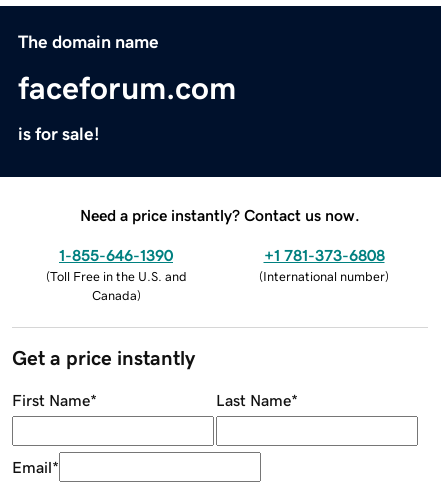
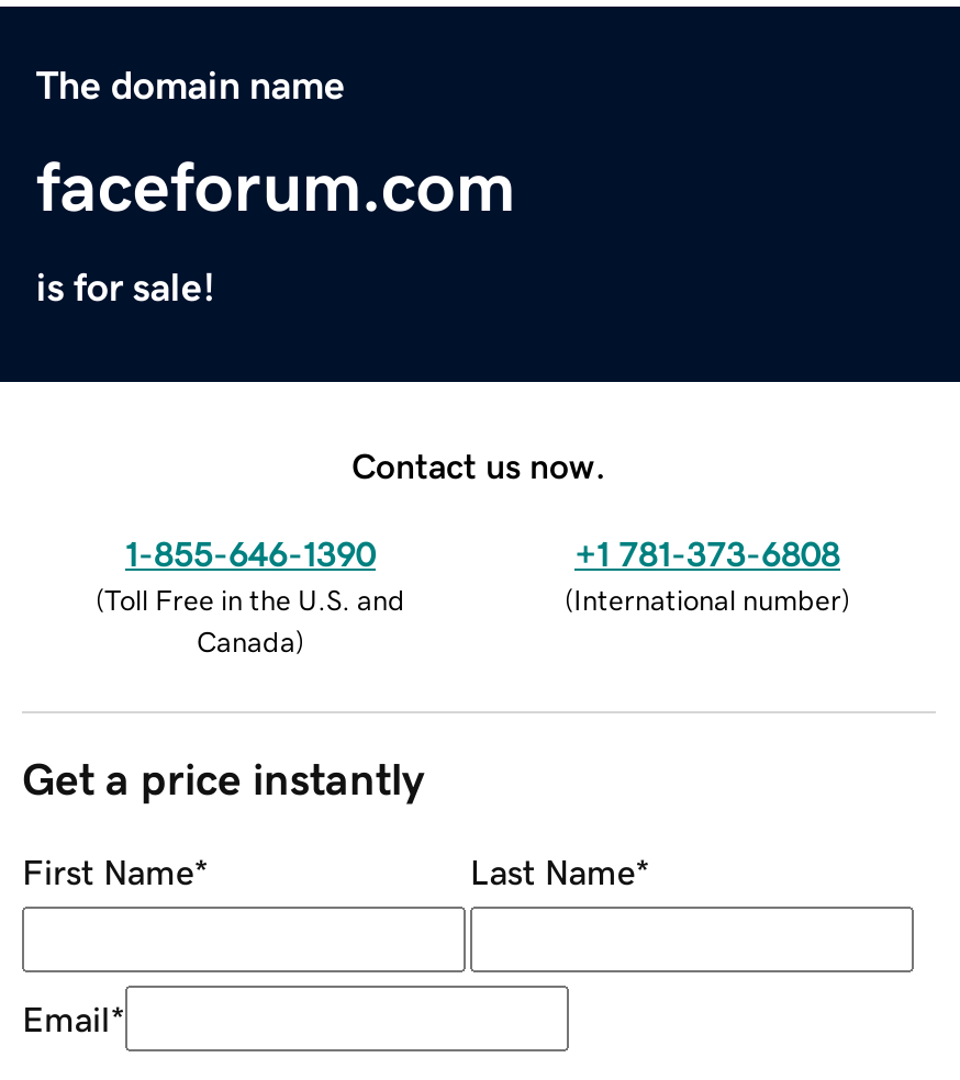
[80,207,360,223] Need a price instantly? Contact us now. -> [351,447,606,482] Contact us now.

